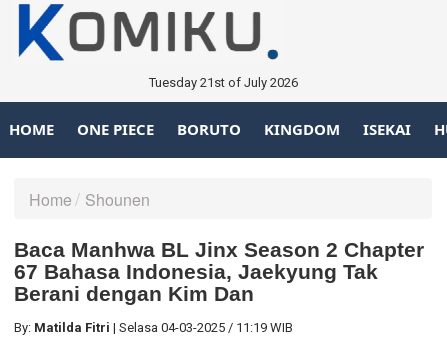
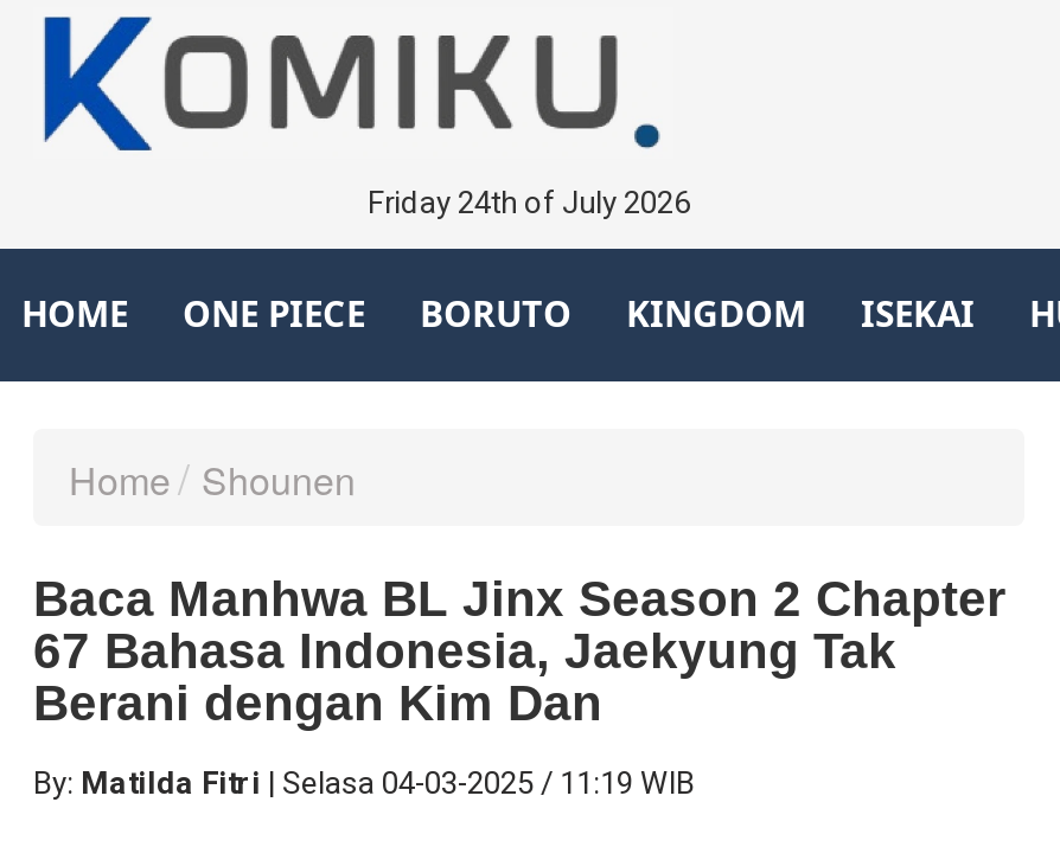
[148,75,297,90] Tuesday 21st of July 2026 -> [368,185,690,220] Friday 24th of July 2026

